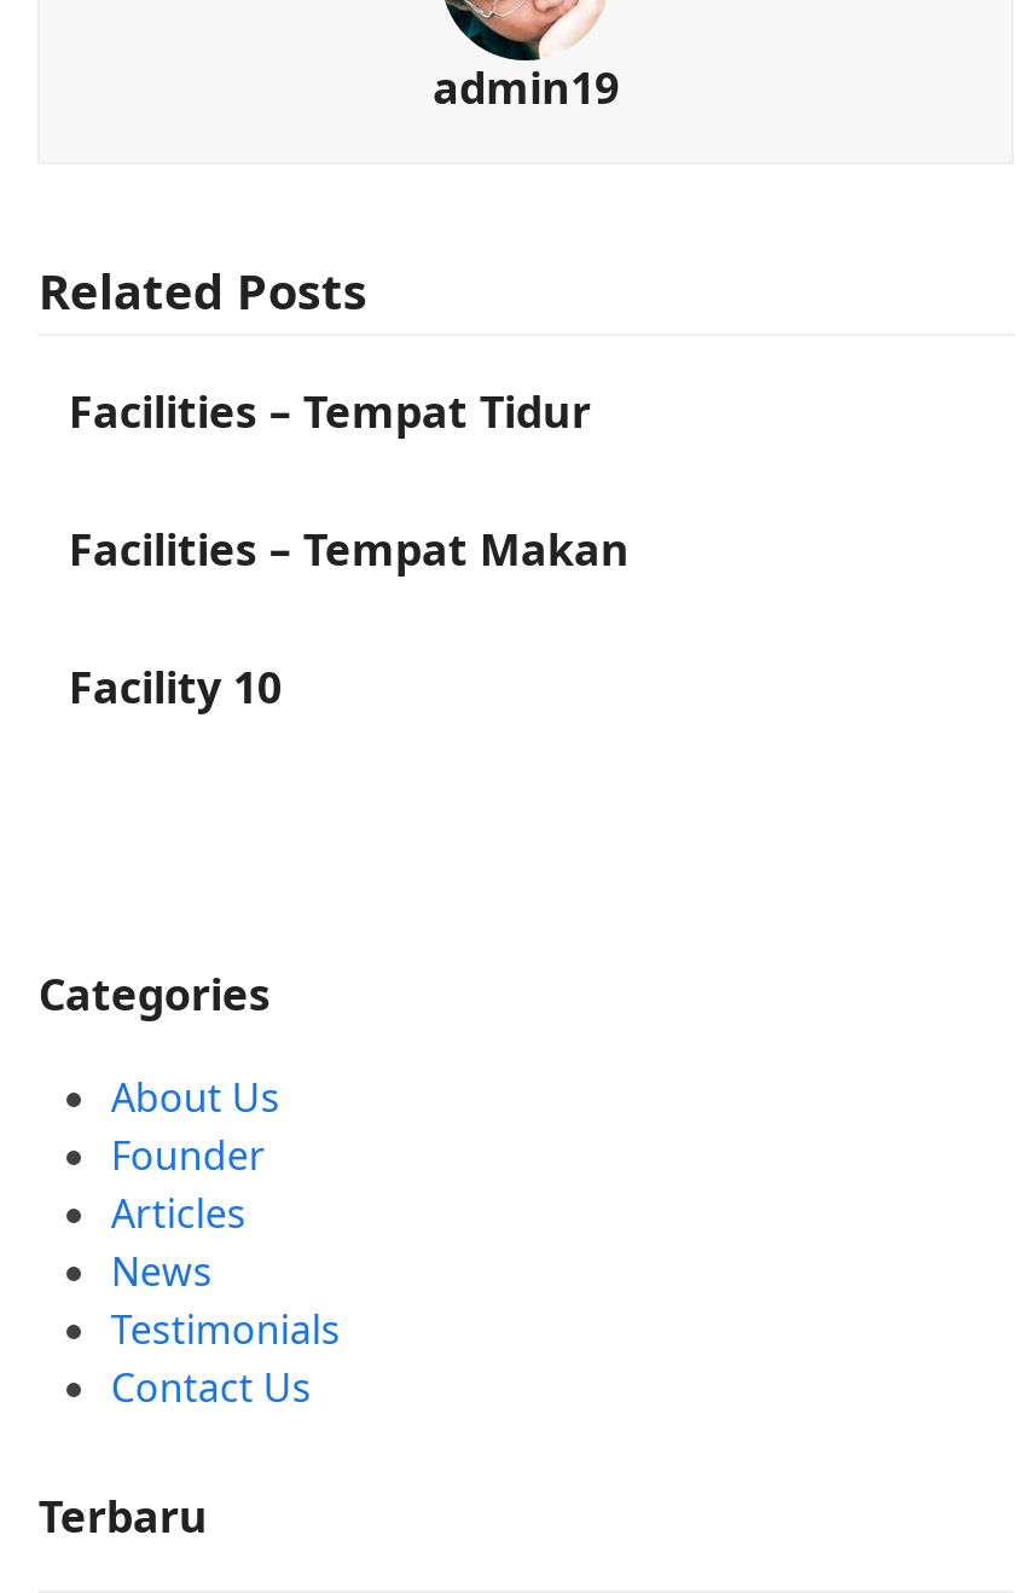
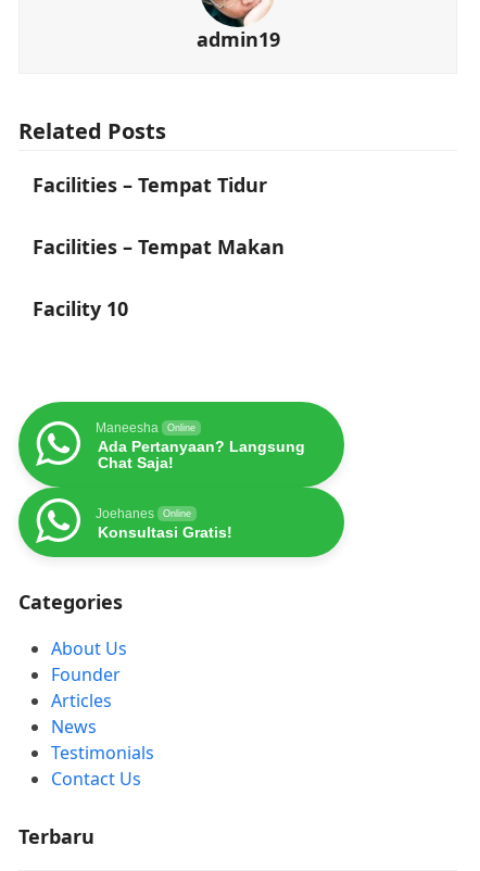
none -> [17,401,345,559] [image] | Maneesha | Online | Ada Pertanyaan? Langsung | Chat Saja! | Joehanes | Online | Konsultasi Gratis!

